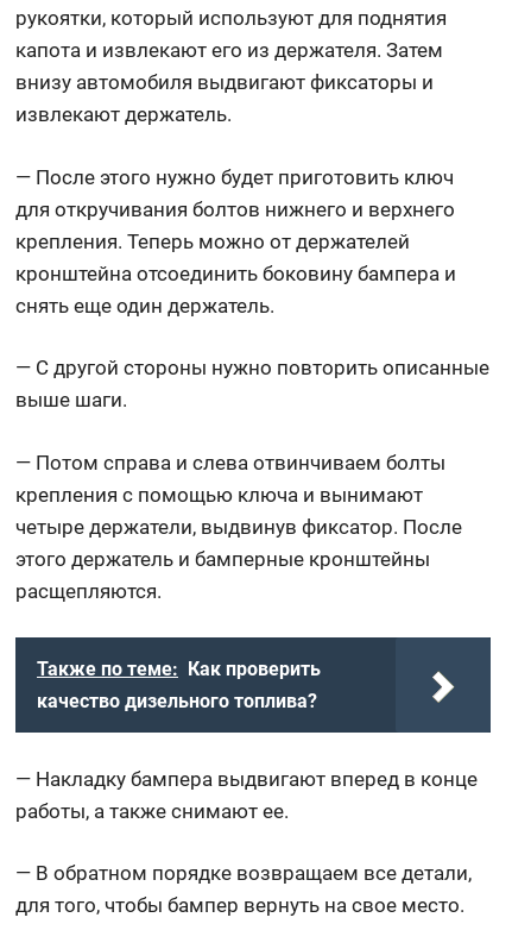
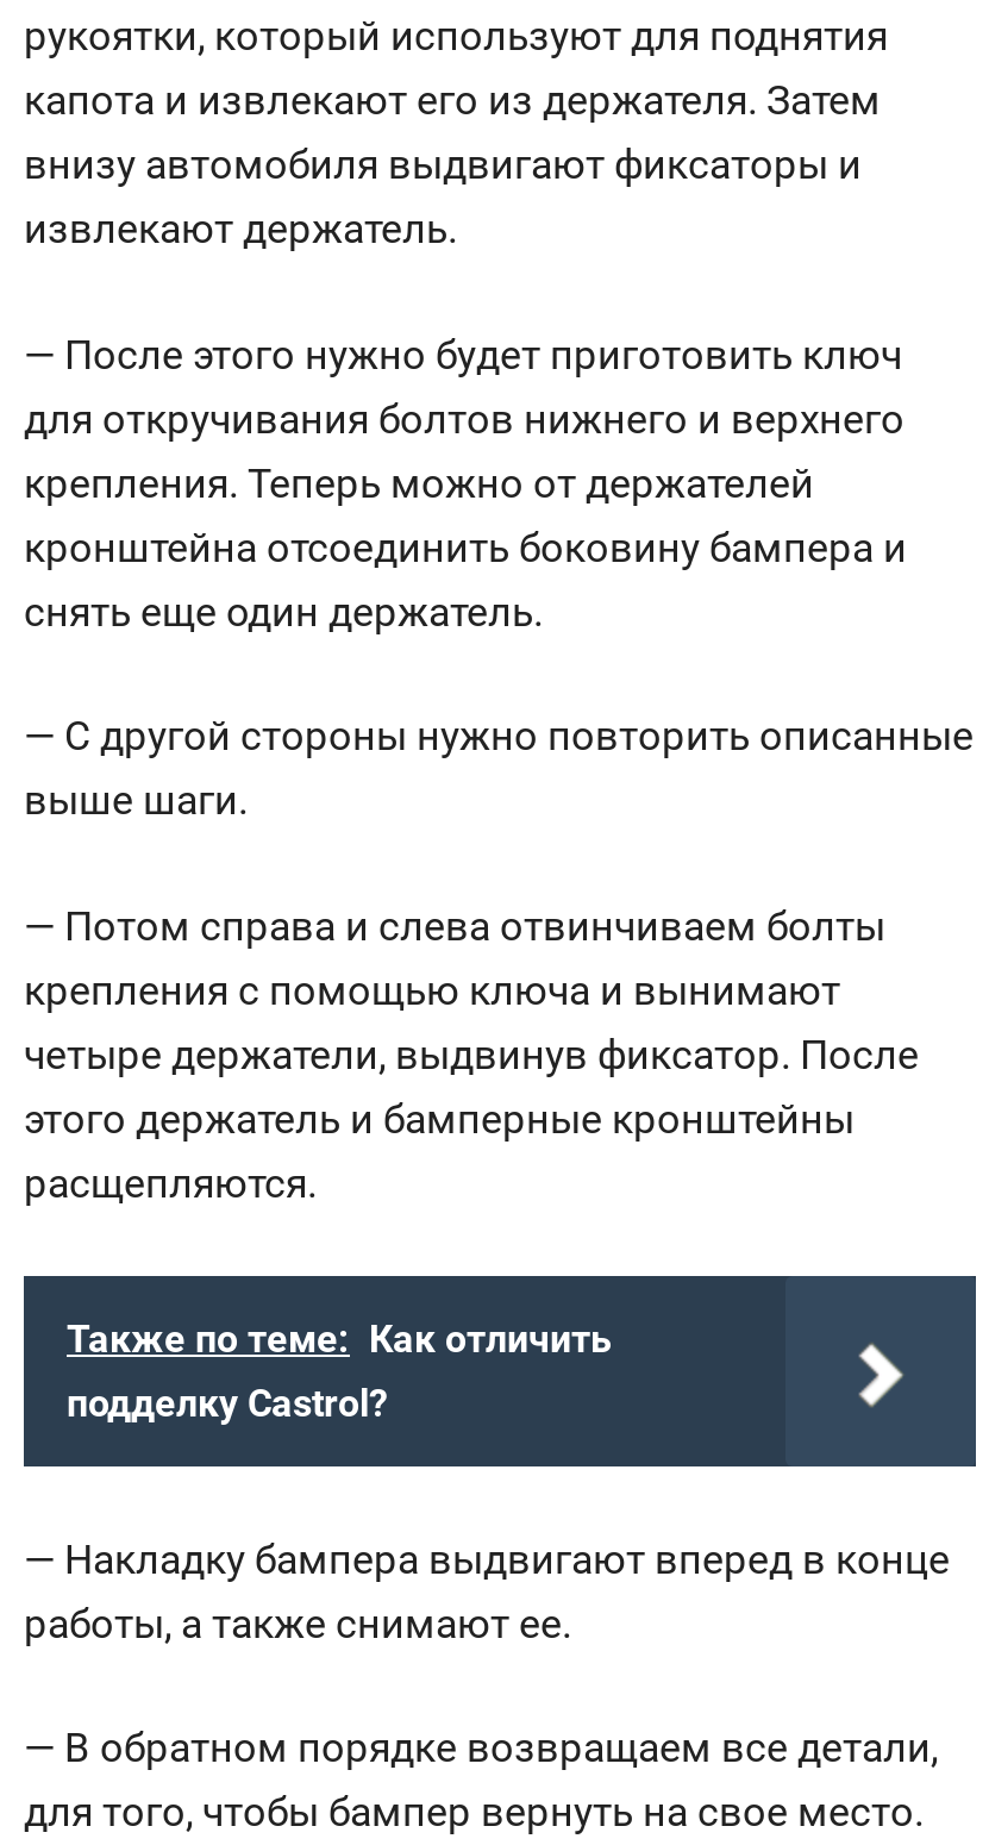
[37,658,321,712] Также по теме: Как проверить | качество дизельного топлива? -> [67,1316,612,1426] Также по теме: Как отличить | подделку Castrol?

